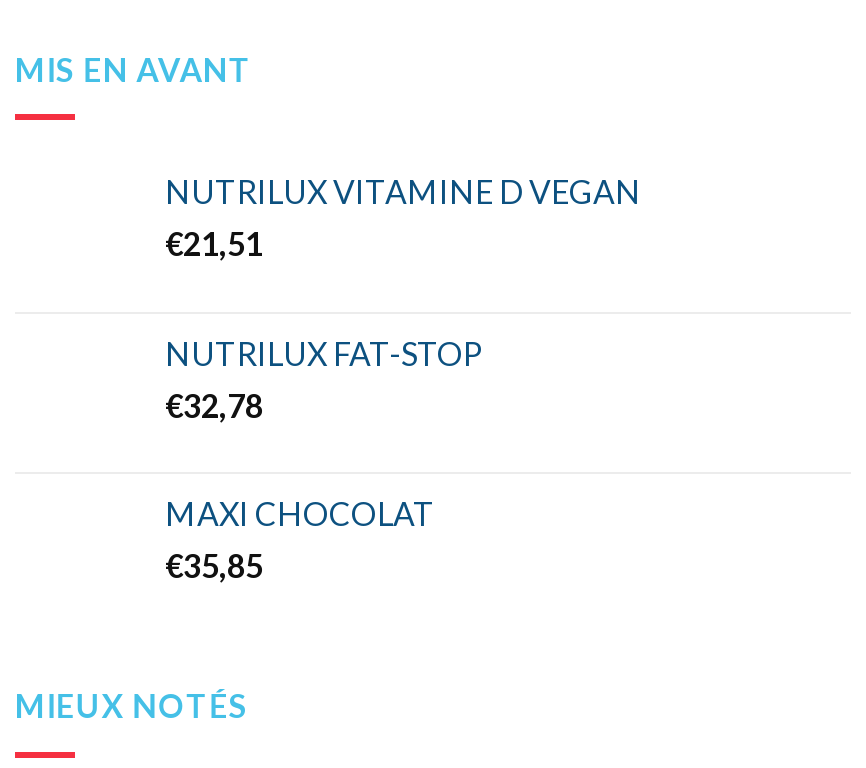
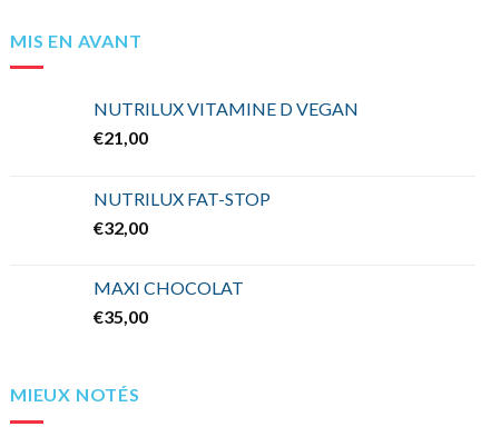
[165,224,263,262] €21,51 -> [94,127,148,148] €21,00
[165,386,263,424] €32,78 -> [94,217,148,238] €32,00
[165,546,263,584] €35,85 -> [94,306,148,327] €35,00

